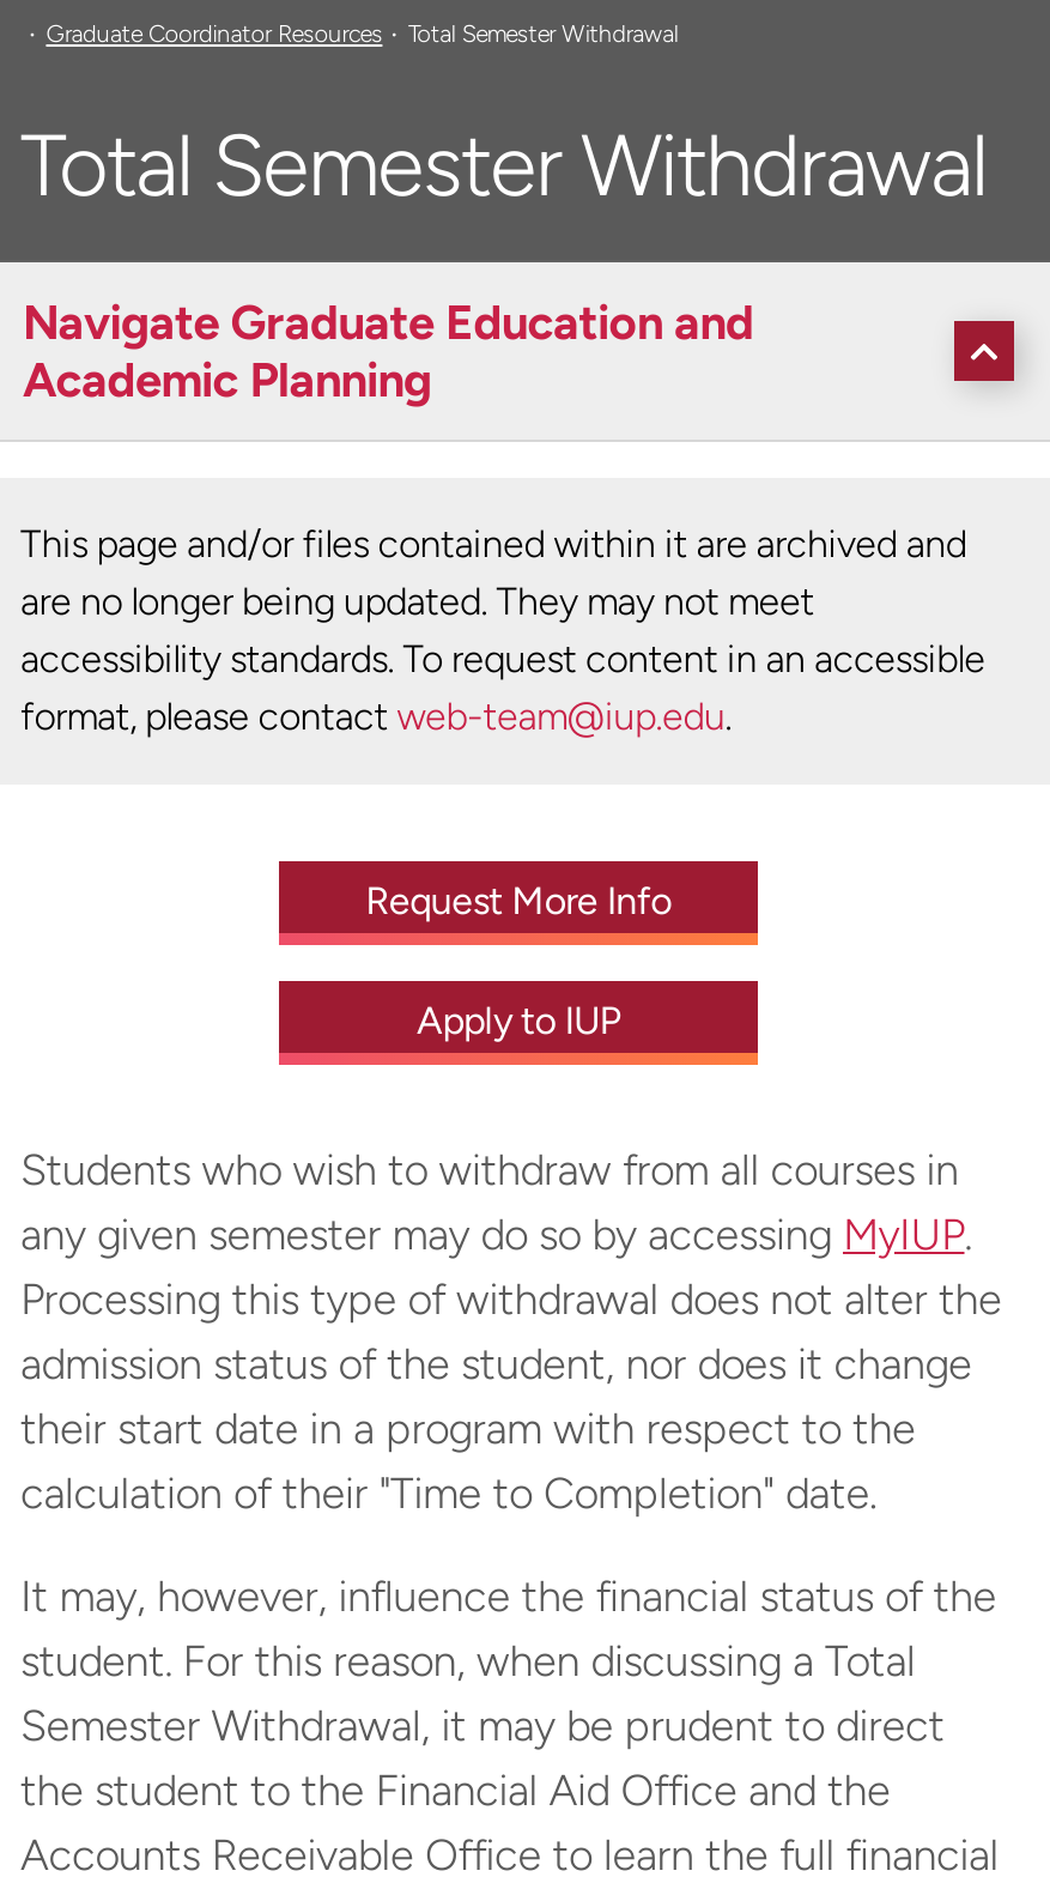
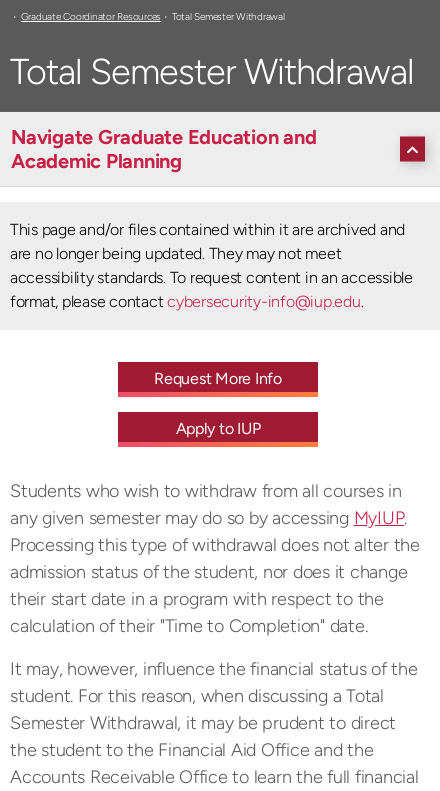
[20,694,732,739] format, please contact web-team@iup.edu. -> [10,292,363,311] format, please contact cybersecurity-info@iup.edu.

